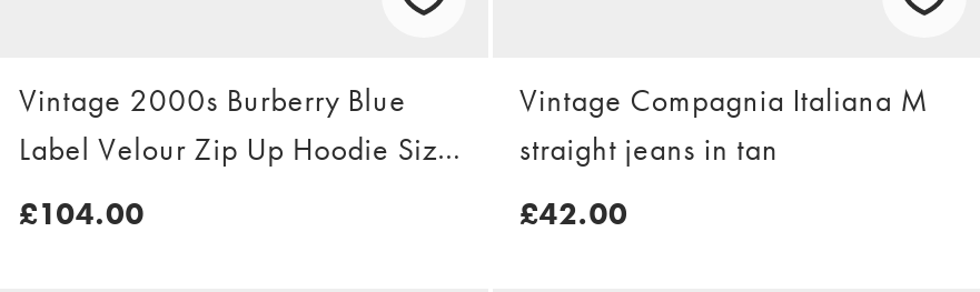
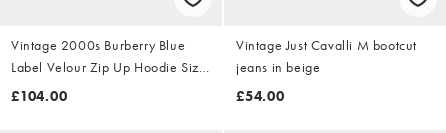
[519,79,928,168] Vintage Compagnia Italiana M | straight jeans in tan -> [236,35,417,75] Vintage Just Cavalli M bootcut | jeans in beige
[519,192,628,232] £42.00 -> [236,86,285,104] £54.00

